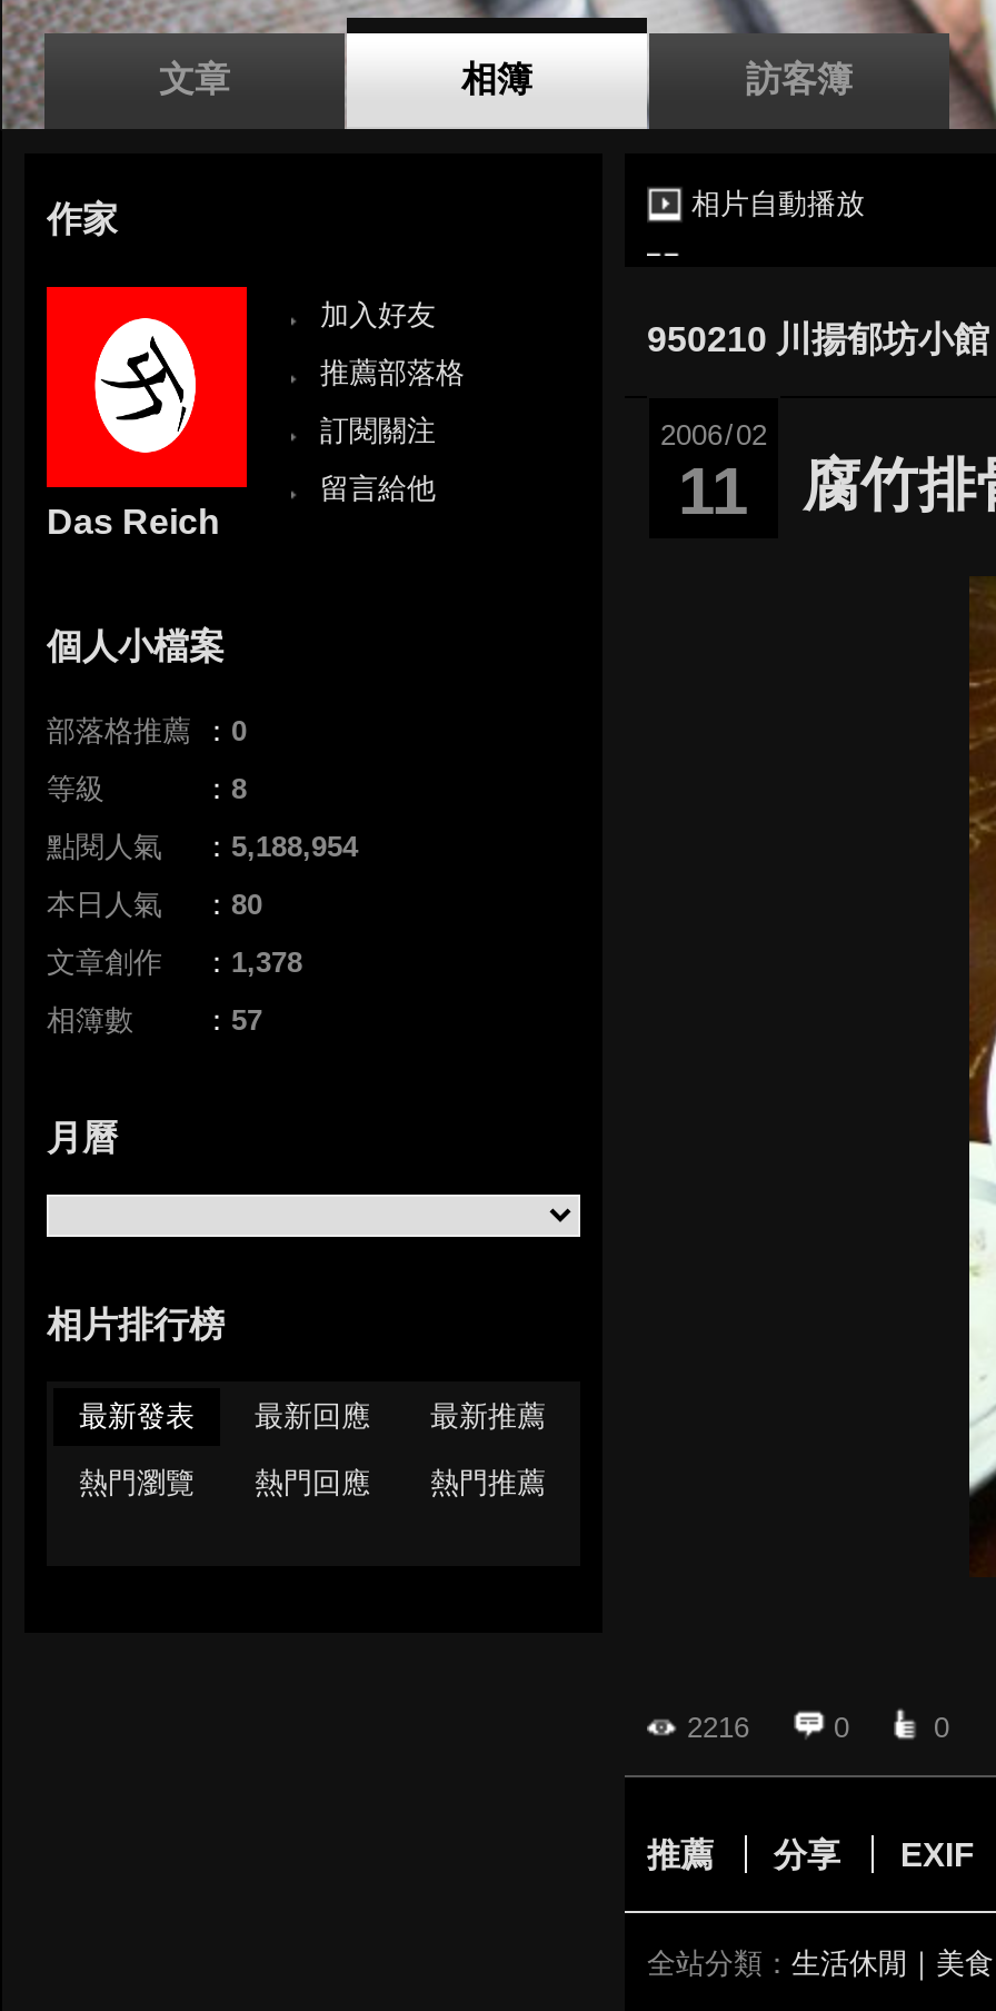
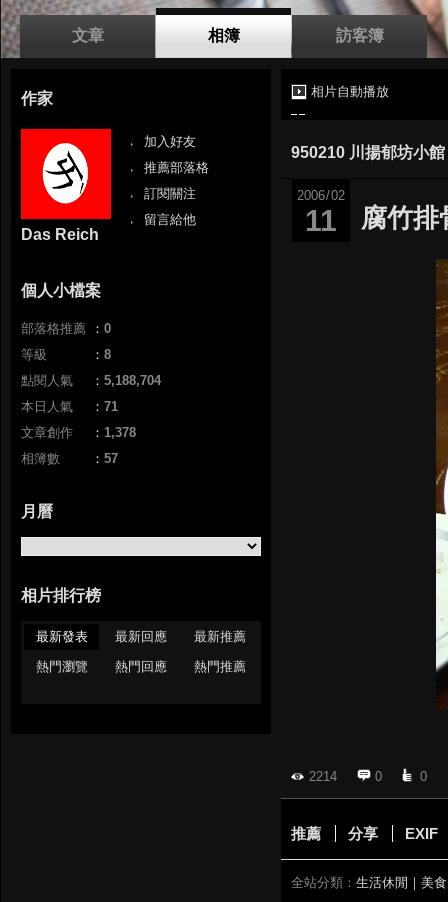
[47,830,358,863] 點閱人氣 ：5,188,954 -> [21,373,161,388] 點閱人氣 ：5,188,704
[47,888,262,921] 本日人氣 ：80 -> [21,399,118,414] 本日人氣 ：71
[687,1711,749,1744] 2216 -> [309,769,337,784] 2214

